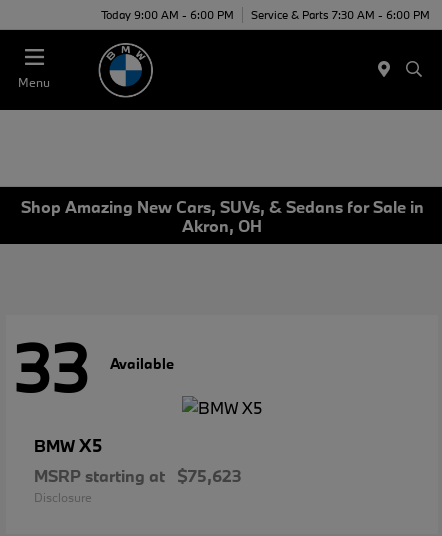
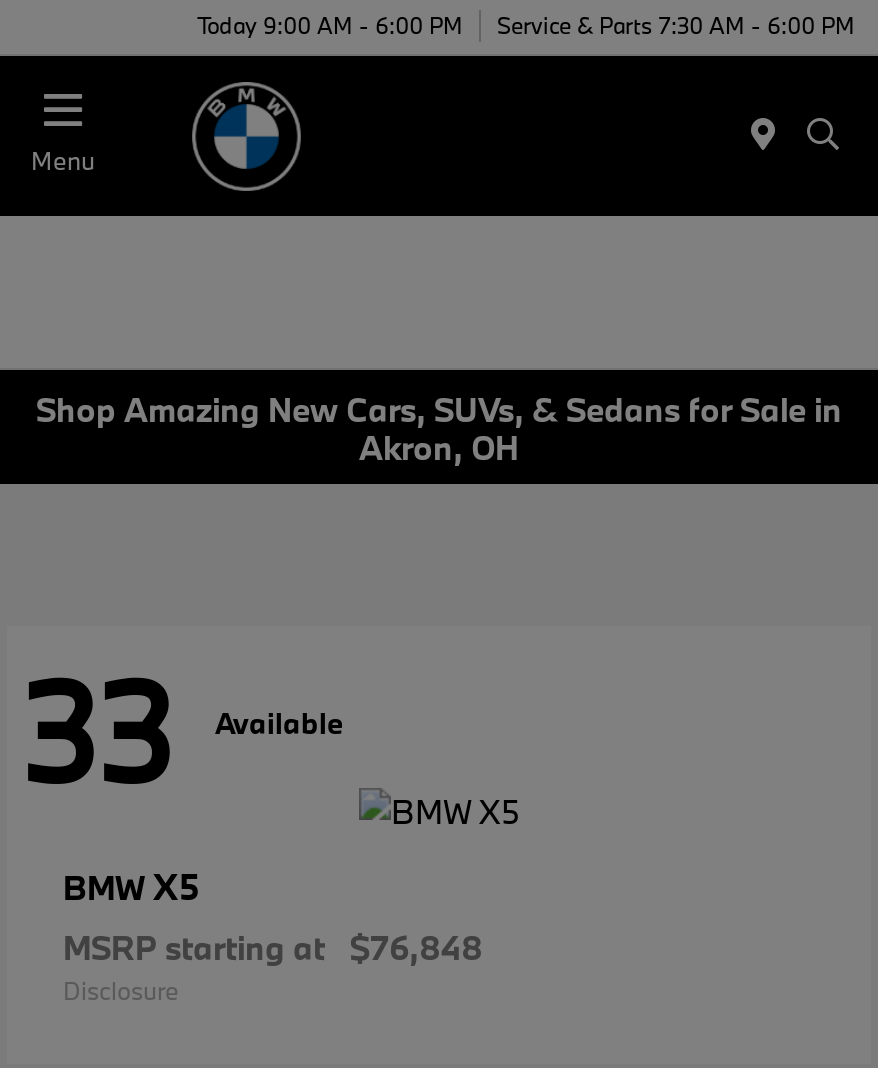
[34,465,242,486] MSRP starting at $75,623 -> [63,926,483,968] MSRP starting at $76,848

